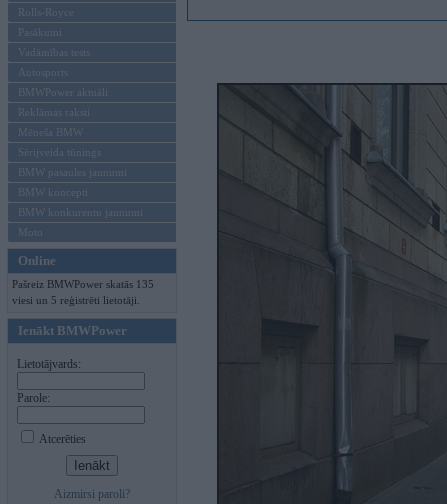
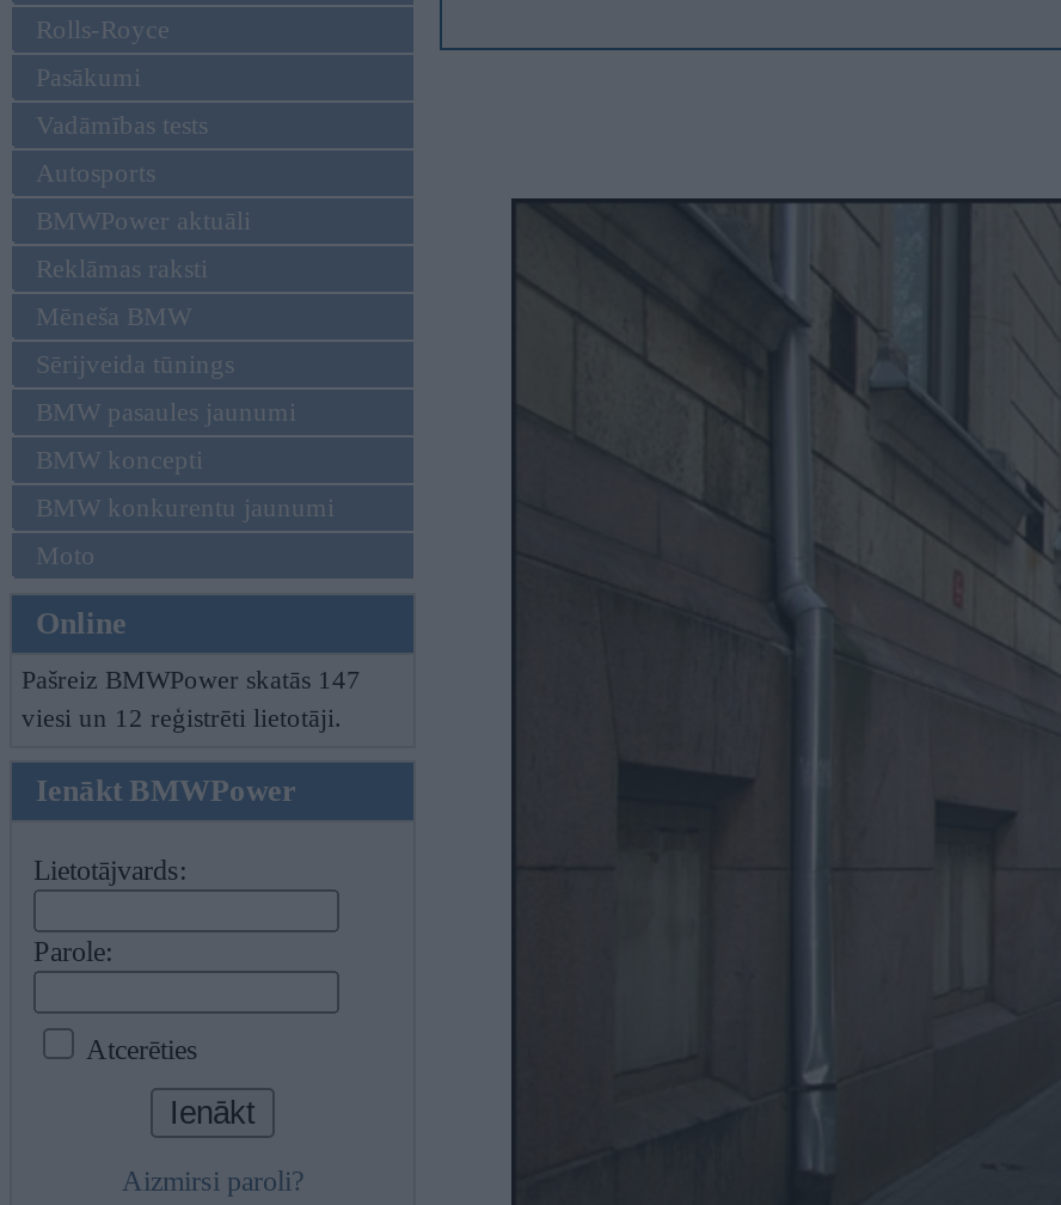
[12,278,154,290] Pašreiz BMWPower skatās 135 -> [22,665,361,693] Pašreiz BMWPower skatās 147
[12,294,140,306] viesi un 5 reģistrēti lietotāji. -> [22,703,342,732] viesi un 12 reģistrēti lietotāji.

